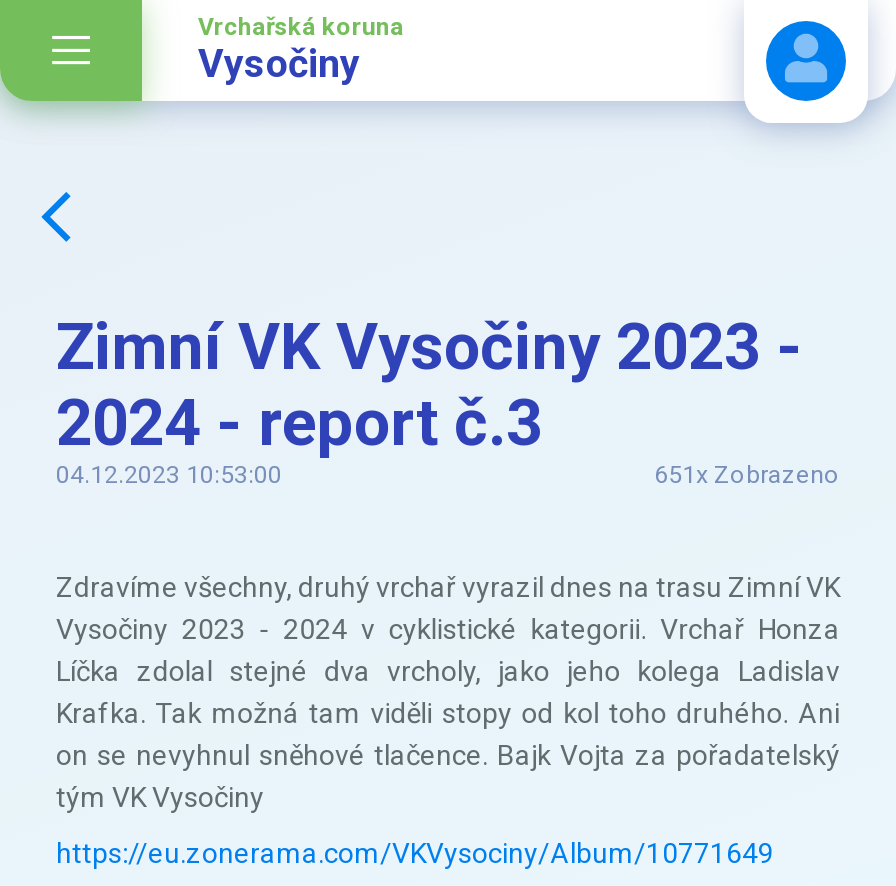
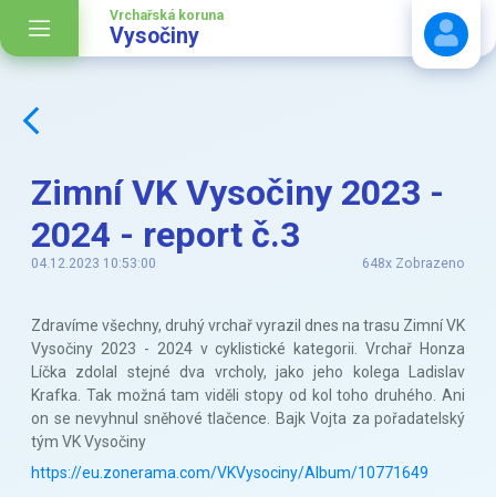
[654,461,840,489] 651x Zobrazeno -> [362,256,465,271] 648x Zobrazeno

